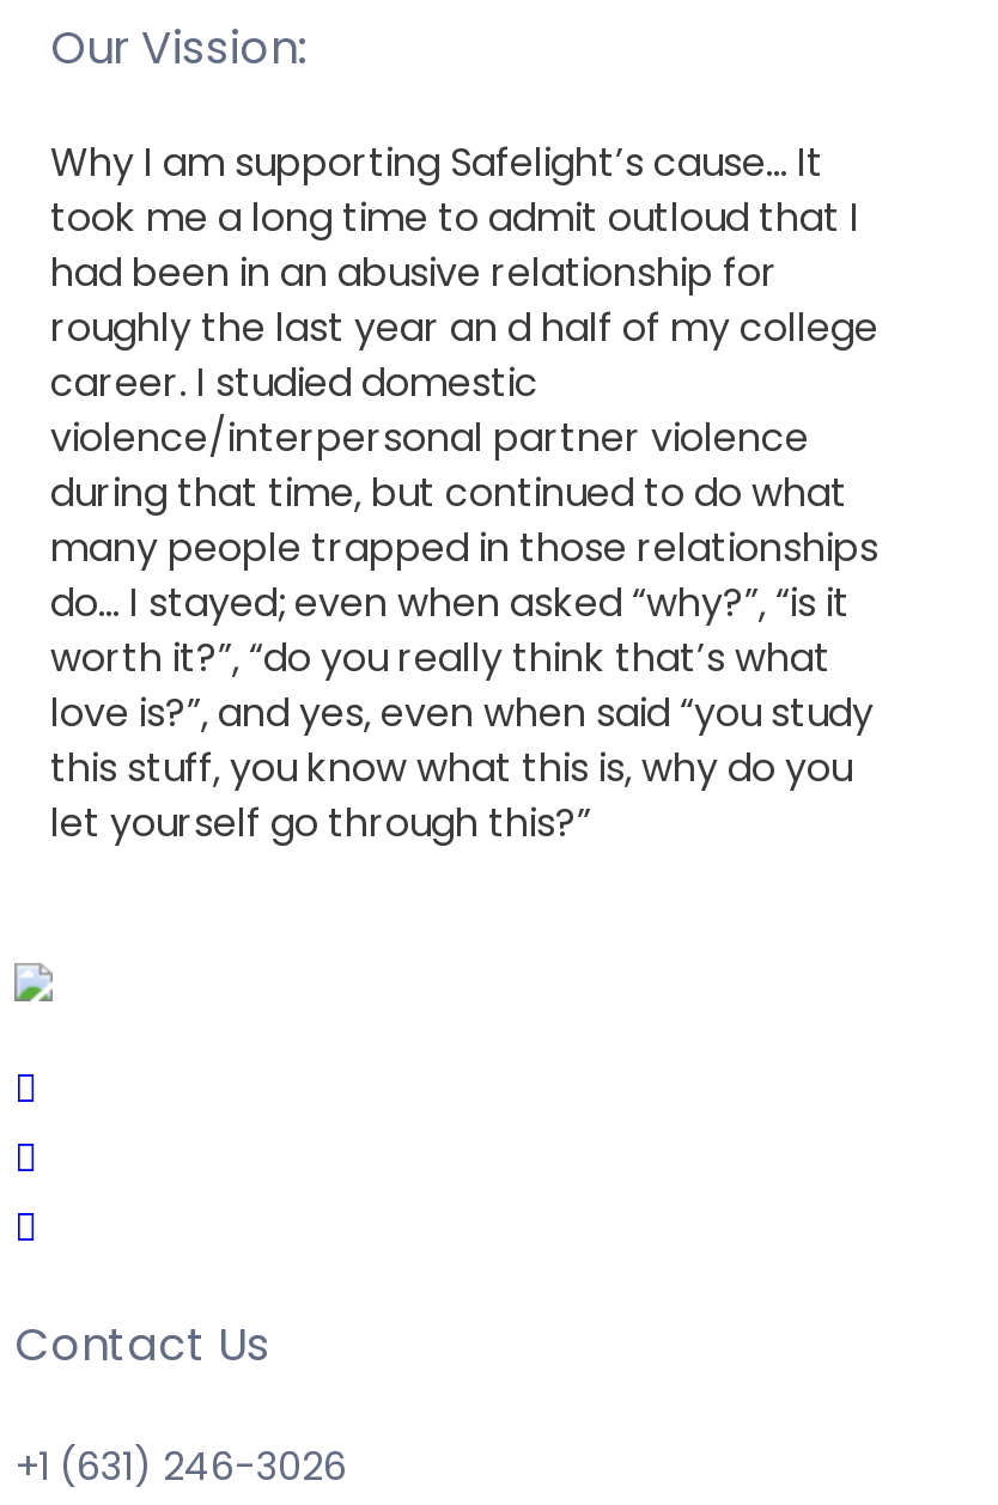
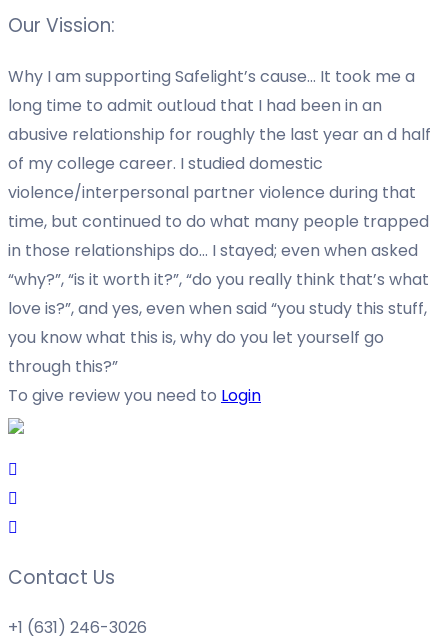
[50,134,878,849] Why I am supporting Safelight’s cause… It | took me a long time to admit outloud that I | had been in an abusive relationship for | roughly the last year an d half of my college | career. I studied domestic | violence/interpersonal partner violence | during that time, but continued to do what | many people trapped in those relationships | do… I stayed; even when asked “why?”, “is it | worth it?”, “do you really think that’s what | love is?”, and yes, even when said “you study | this stuff, you know what this is, why do you | let yourself go through this?” -> [8,65,431,407] Why I am supporting Safelight’s cause… It took me a | long time to admit outloud that I had been in an | abusive relationship for roughly the last year an d half | of my college career. I studied domestic | violence/interpersonal partner violence during that | time, but continued to do what many people trapped | in those relationships do… I stayed; even when asked | “why?”, “is it worth it?”, “do you really think that’s what | love is?”, and yes, even when said “you study this stuff, | you know what this is, why do you let yourself go | through this?” | To give review you need to Login

